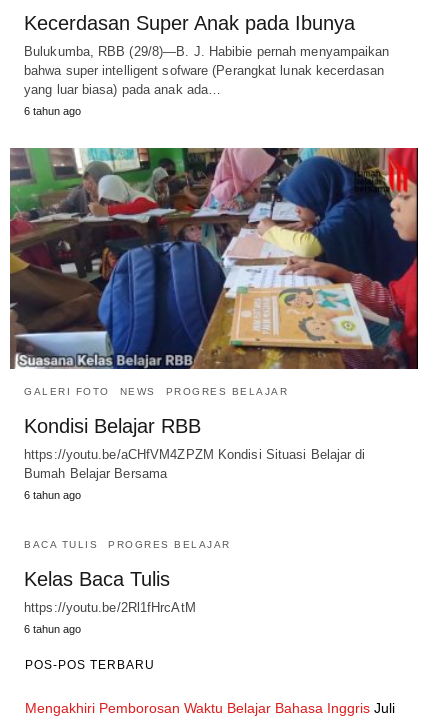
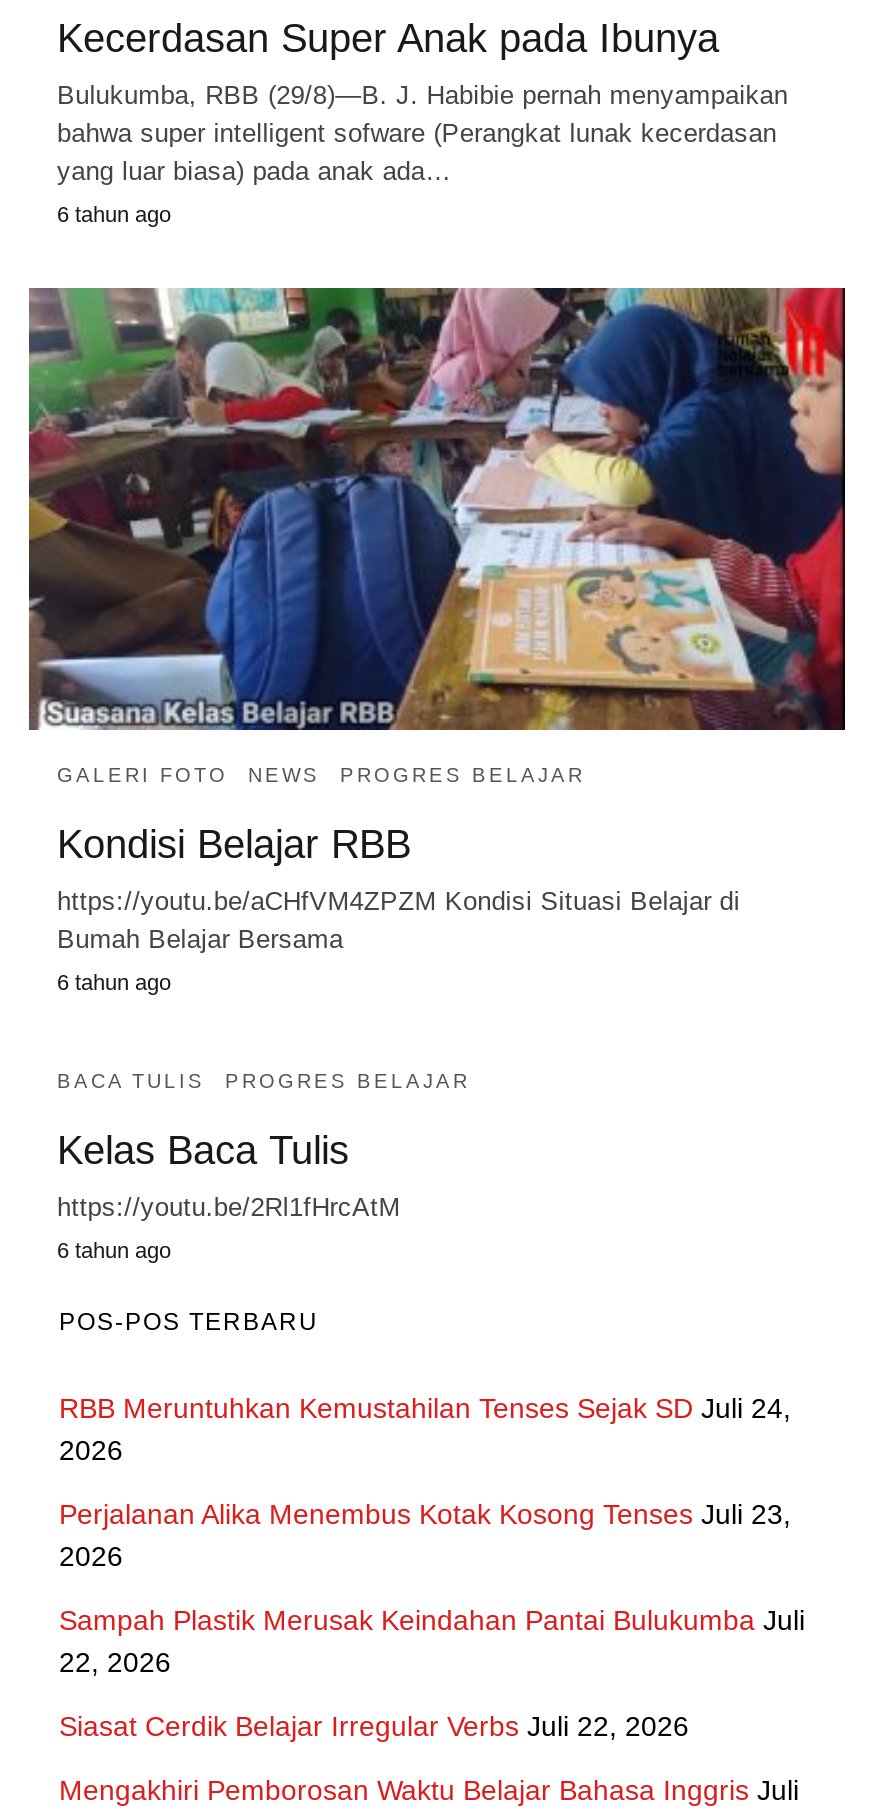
none -> [59,1393,805,1743] RBB Meruntuhkan Kemustahilan Tenses Sejak SD Juli 24, | 2026 | Perjalanan Alika Menembus Kotak Kosong Tenses Juli 23, | 2026 | Sampah Plastik Merusak Keindahan Pantai Bulukumba Juli | 22, 2026 | Siasat Cerdik Belajar Irregular Verbs Juli 22, 2026

